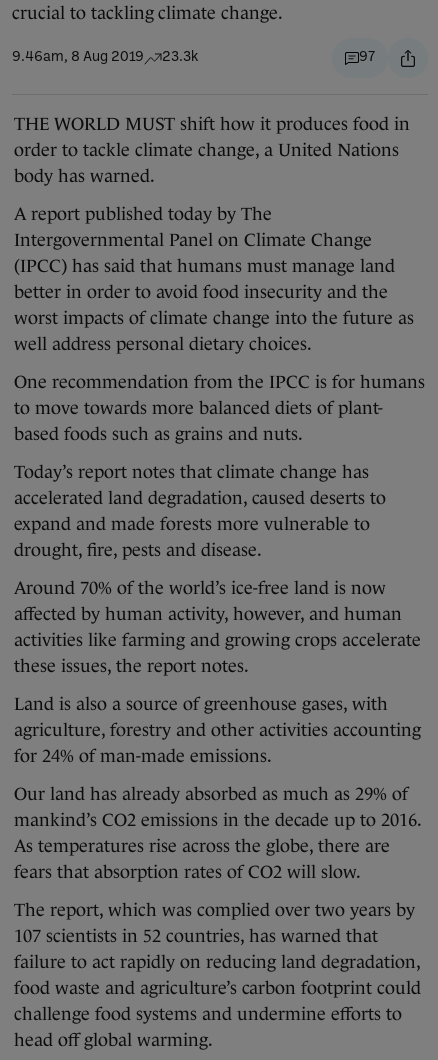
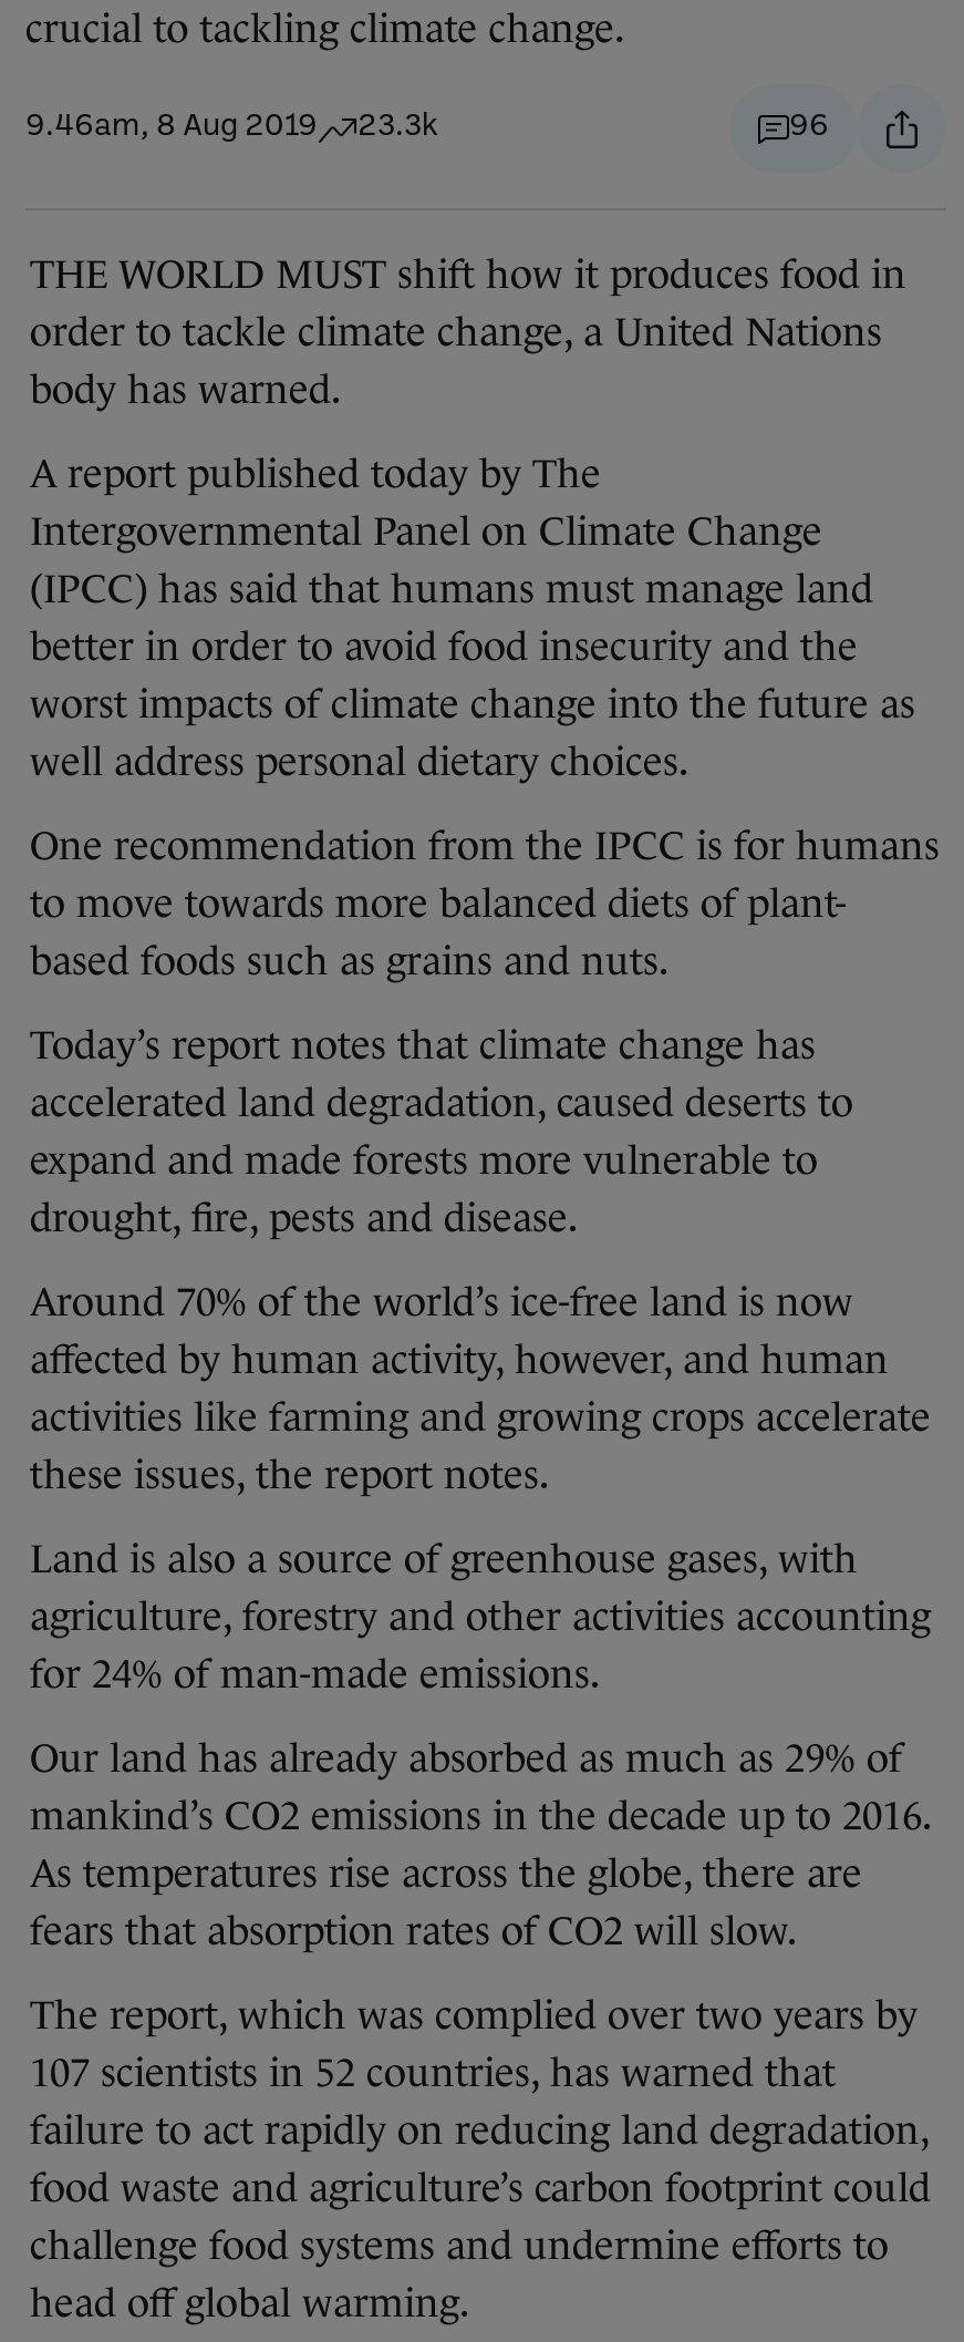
[359,50,375,65] 97 -> [789,112,829,145] 96

